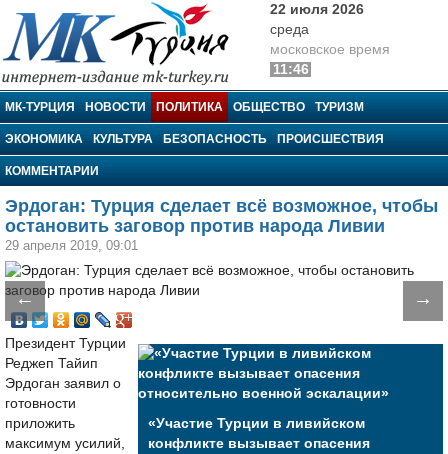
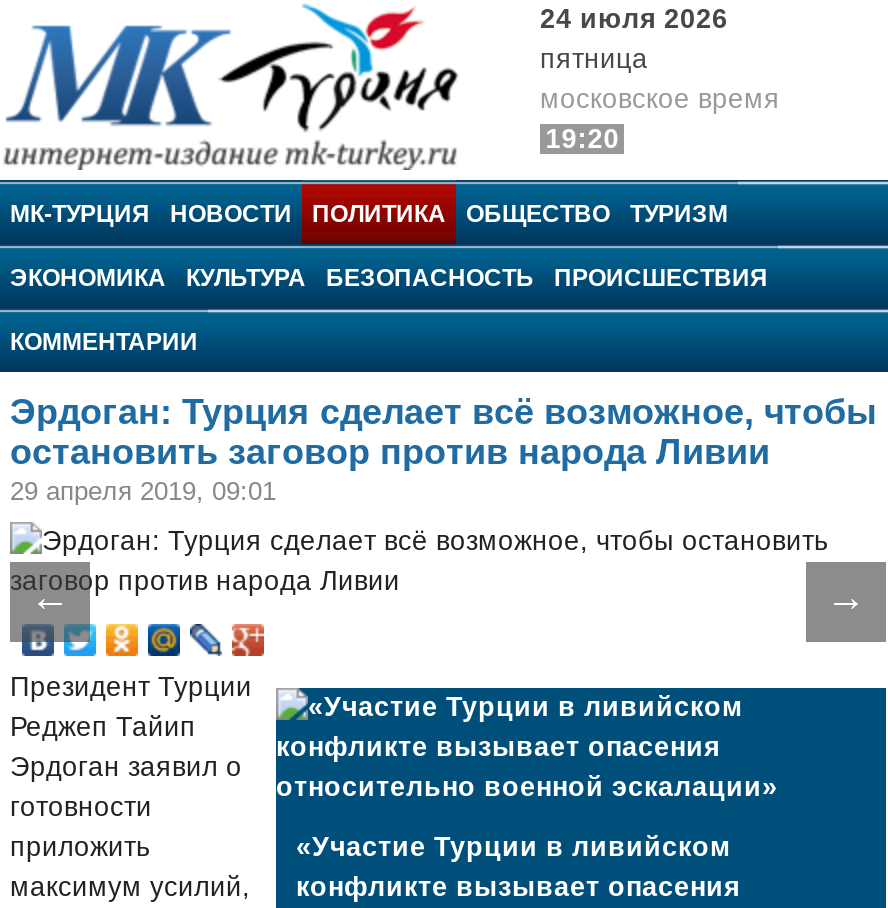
[270,2,364,37] 22 июля 2026 | среда -> [540,4,728,74] 24 июля 2026 | пятница
[273,62,309,77] 11:46 -> [545,124,619,154] 19:20

